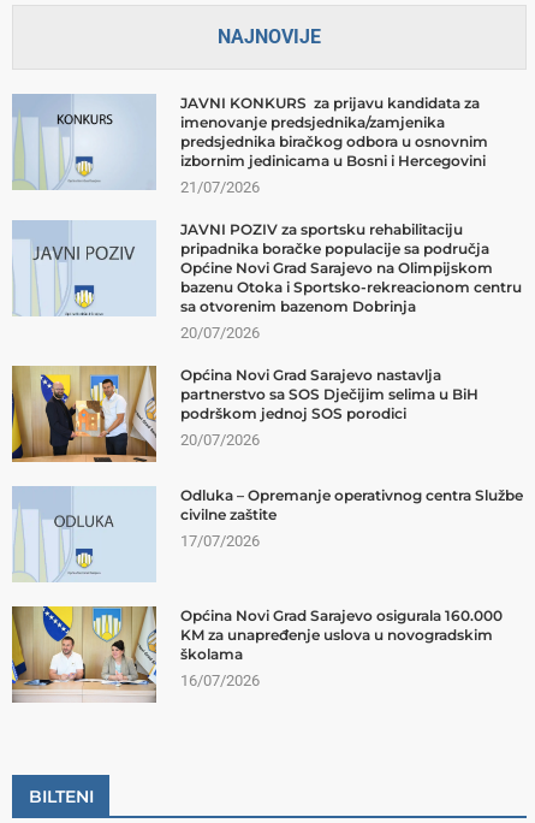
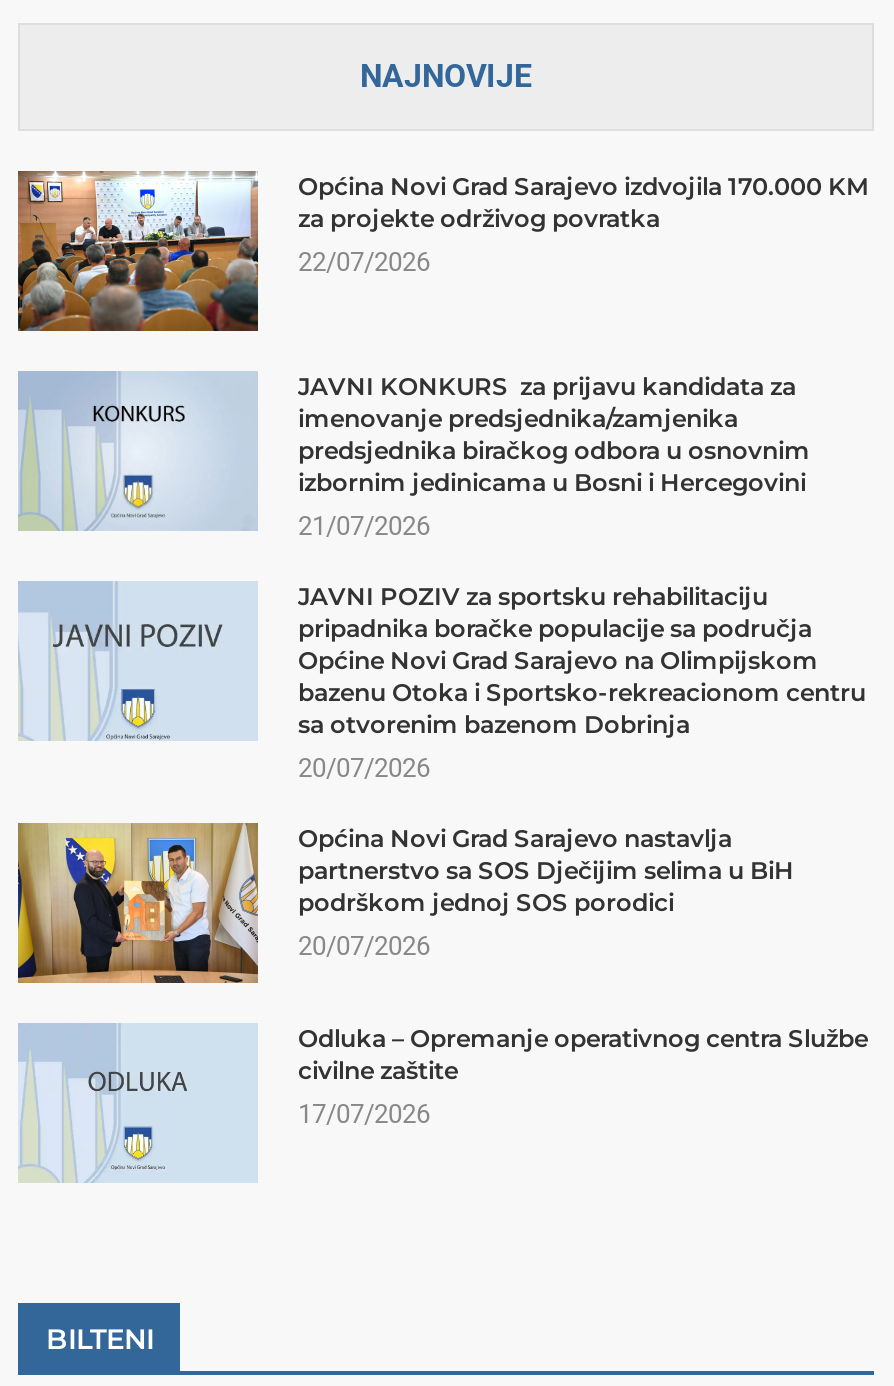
none -> [16,169,868,333] [image] | Općina Novi Grad Sarajevo izdvojila 170.000 KM | za projekte održivog povratka | 22/07/2026
moved [14,94,523,550] -> [22,371,868,1129]: [image] | JAVNI KONKURS za prijavu kandidata za | imenovanje predsjednika/zamjenika | ... | civilne zaštite | 17/07/2026
[11,605,503,704] [image] | Općina Novi Grad Sarajevo osigurala 160.000 | KM za unapređenje uslova u novogradskim | školama | 16/07/2026 -> none

